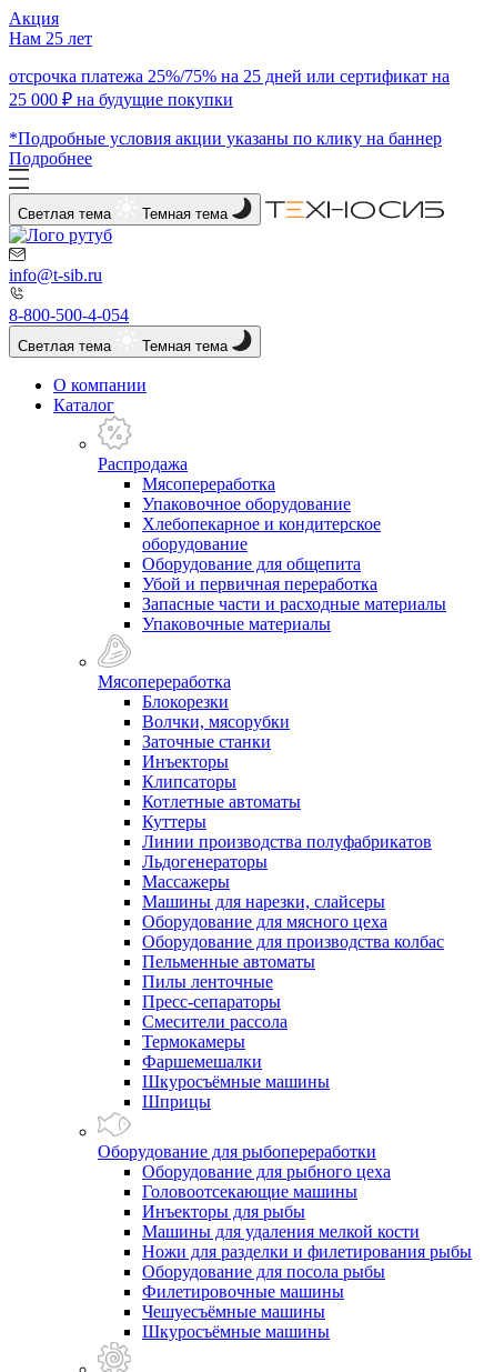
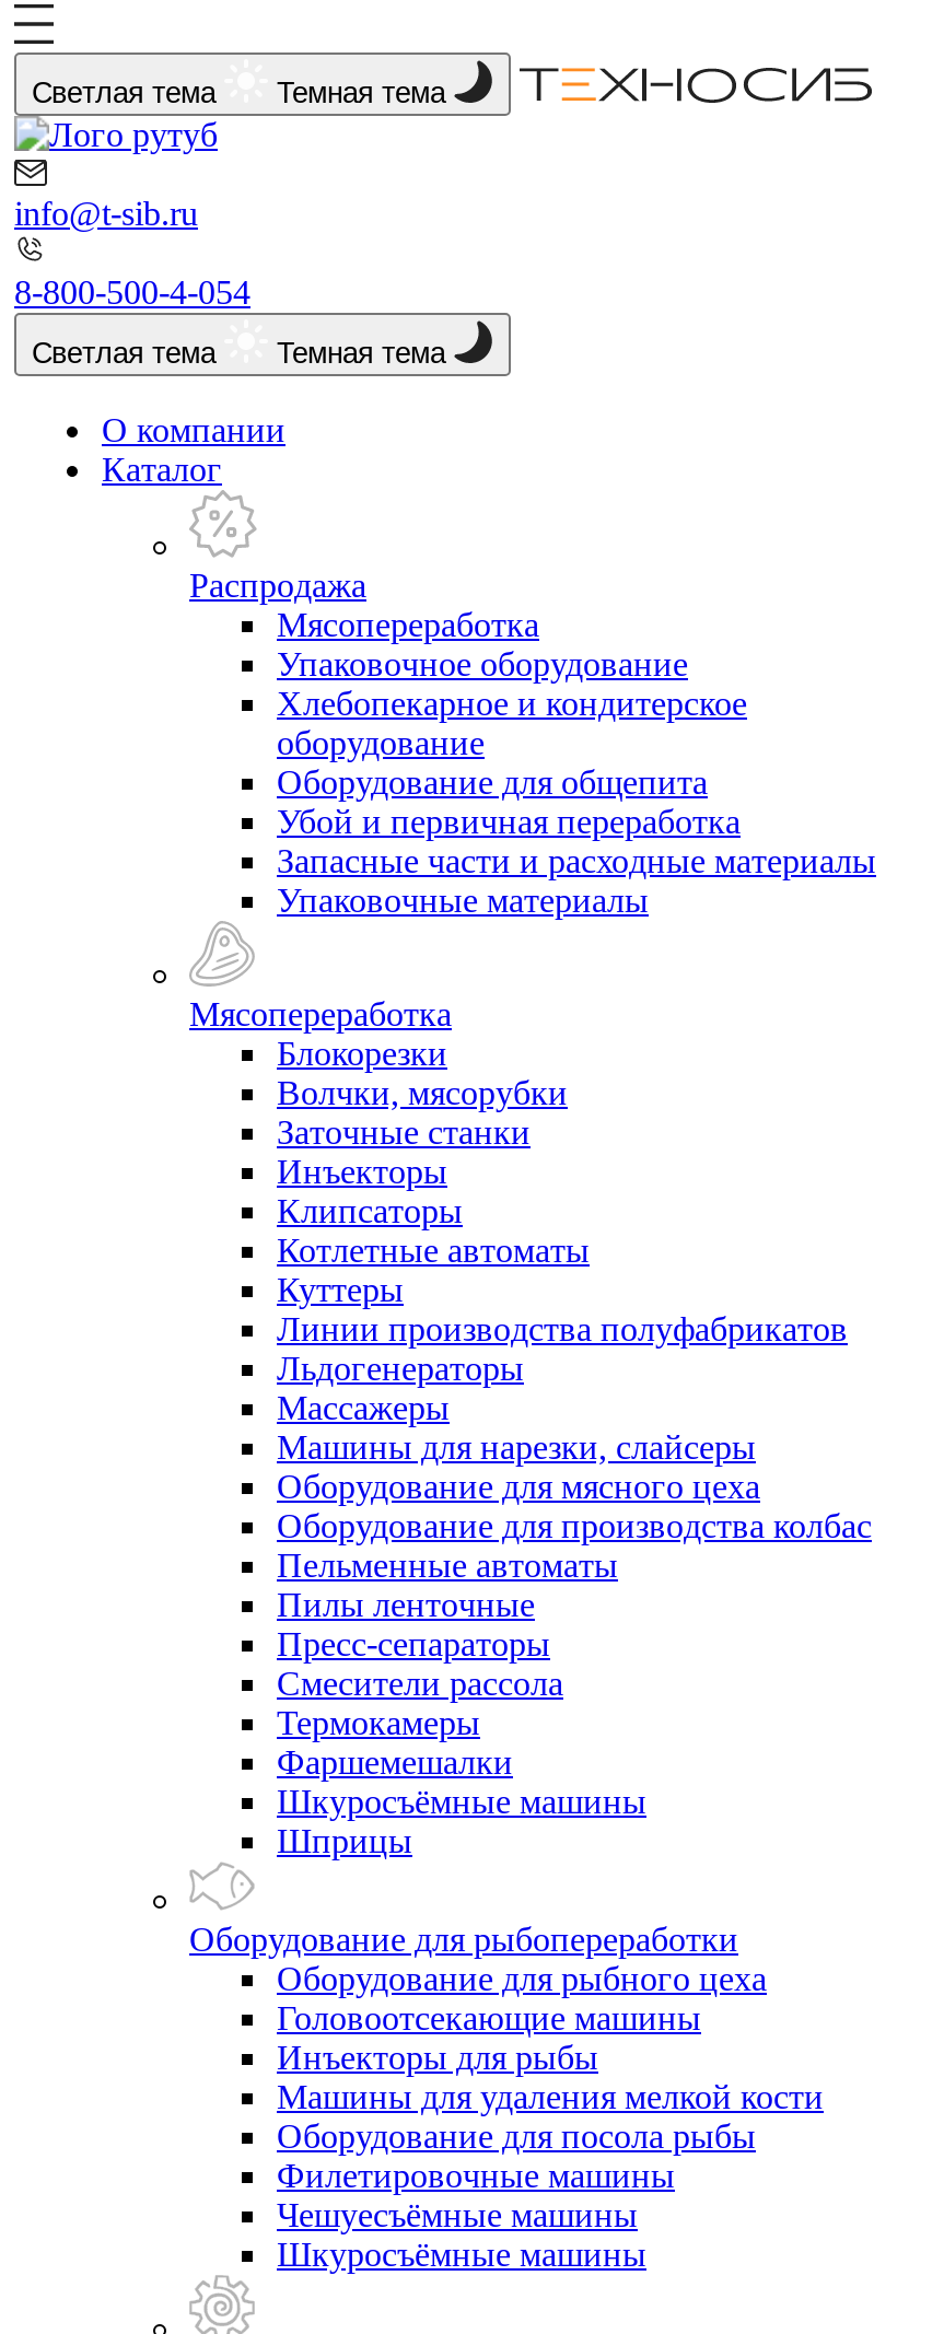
[9,9,450,168] Акция | Нам 25 лет | отсрочка платежа 25%/75% на 25 дней или сертификат на | 25 000 ₽ на будущие покупки | *Подробные условия акции указаны по клику на баннер | Подробнее -> none
[142,1242,472,1261] Ножи для разделки и филетирования рыбы -> none

